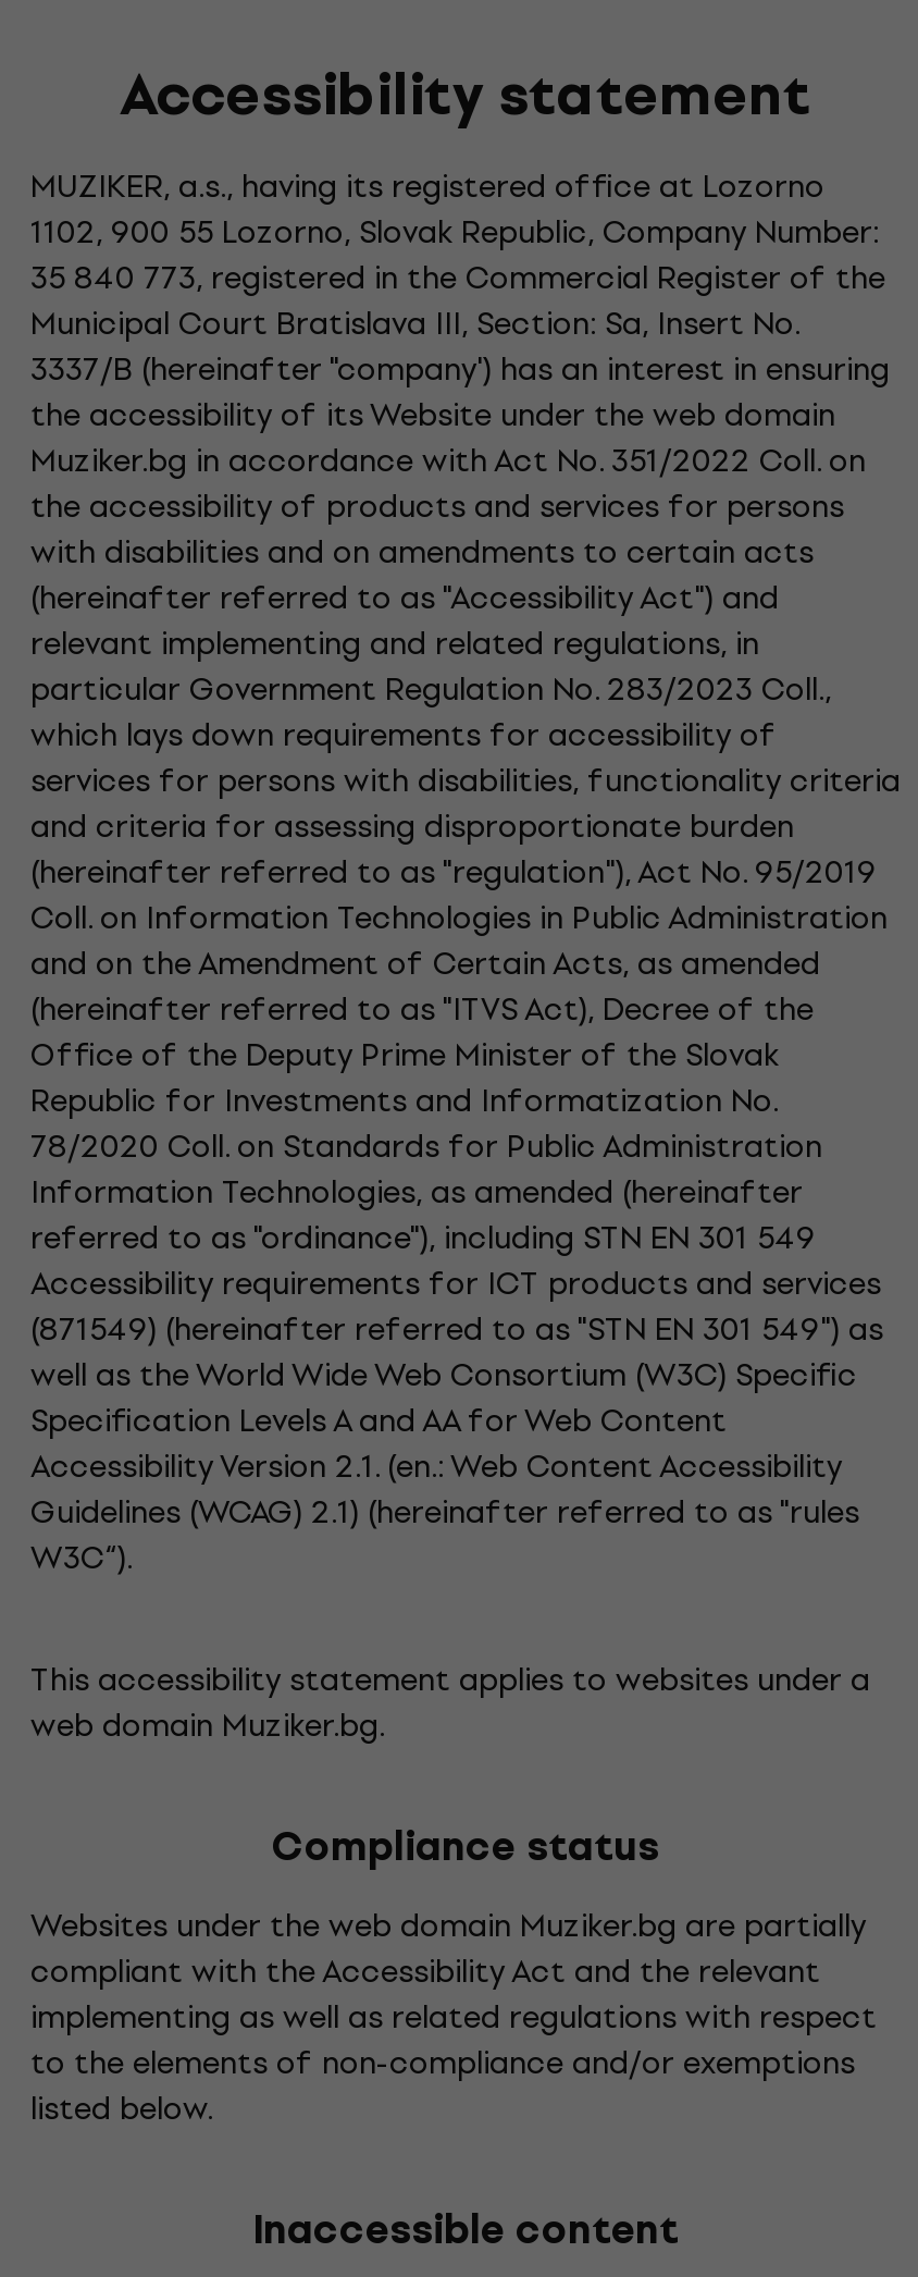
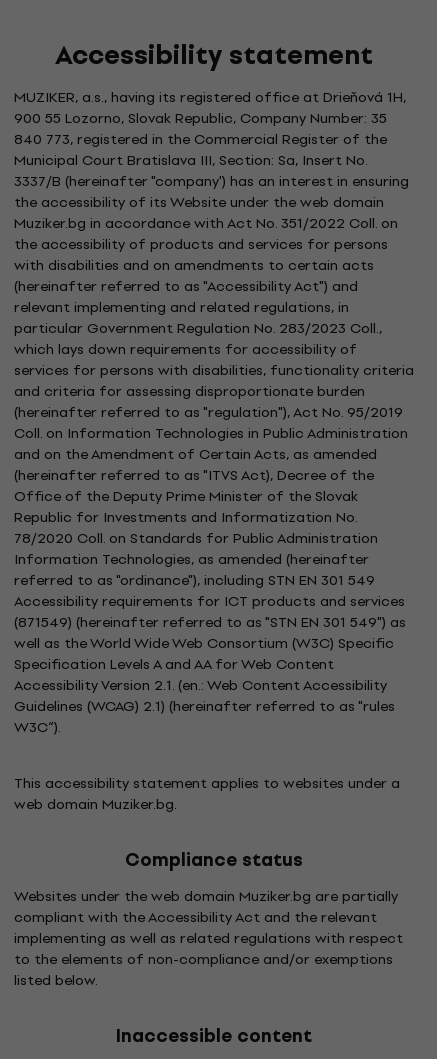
[30,162,885,304] MUZIKER, a.s., having its registered office at Lozorno | 1102, 900 55 Lozorno, Slovak Republic, Company Number: | 35 840 773, registered in the Commercial Register of the -> [14,86,406,151] MUZIKER, a.s., having its registered office at Drieňová 1H, | 900 55 Lozorno, Slovak Republic, Company Number: 35 | 840 773, registered in the Commercial Register of the

